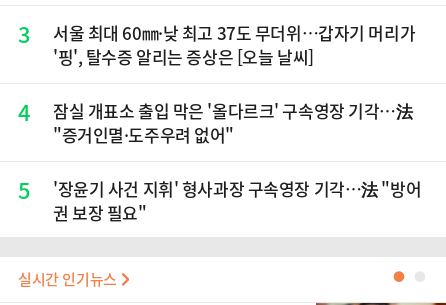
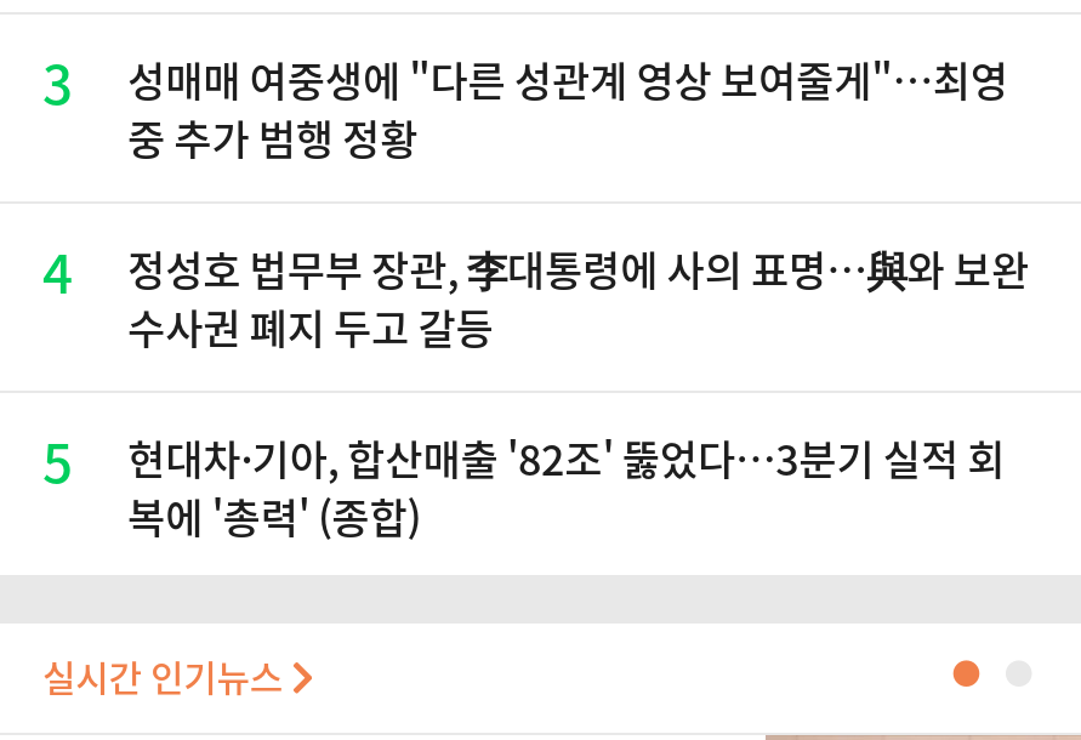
[53,20,415,69] 서울 최대 60㎜·낮 최고 37도 무더위…갑자기 머리가 | '핑', 탈수증 알리는 증상은 [오늘 날씨] -> [127,49,1008,167] 성매매 여중생에 "다른 성관계 영상 보여줄게"…최영 | 중 추가 범행 정황
[53,98,412,147] 잠실 개표소 출입 막은 '올다르크' 구속영장 기각…法 | "증거인멸·도주우려 없어" -> [127,238,1029,357] 정성호 법무부 장관, 李대통령에 사의 표명…與와 보완 | 수사권 폐지 두고 갈등
[53,176,421,225] '장윤기 사건 지휘' 형사과장 구속영장 기각…法 "방어 | 권 보장 필요" -> [127,427,1005,546] 현대차·기아, 합산매출 '82조' 뚫었다…3분기 실적 회 | 복에 '총력' (종합)

